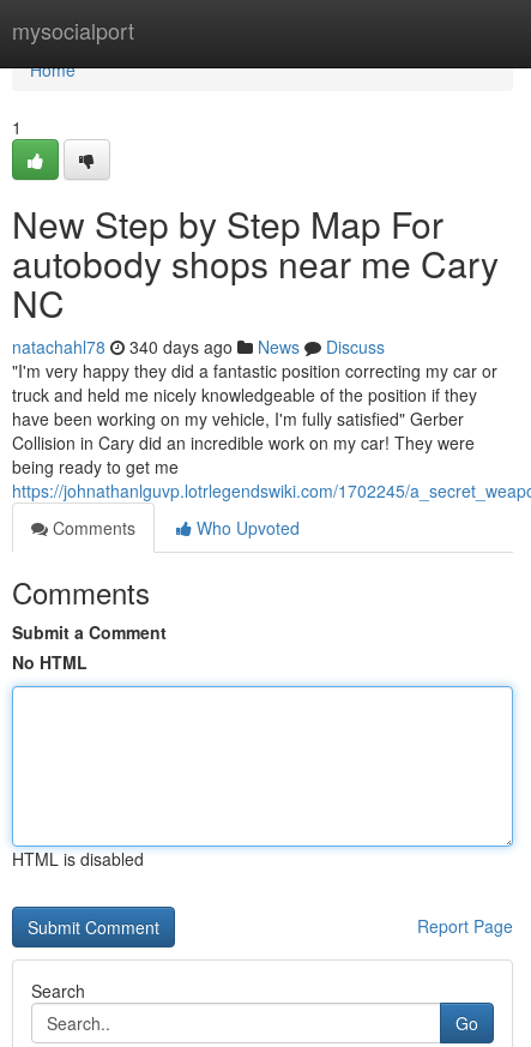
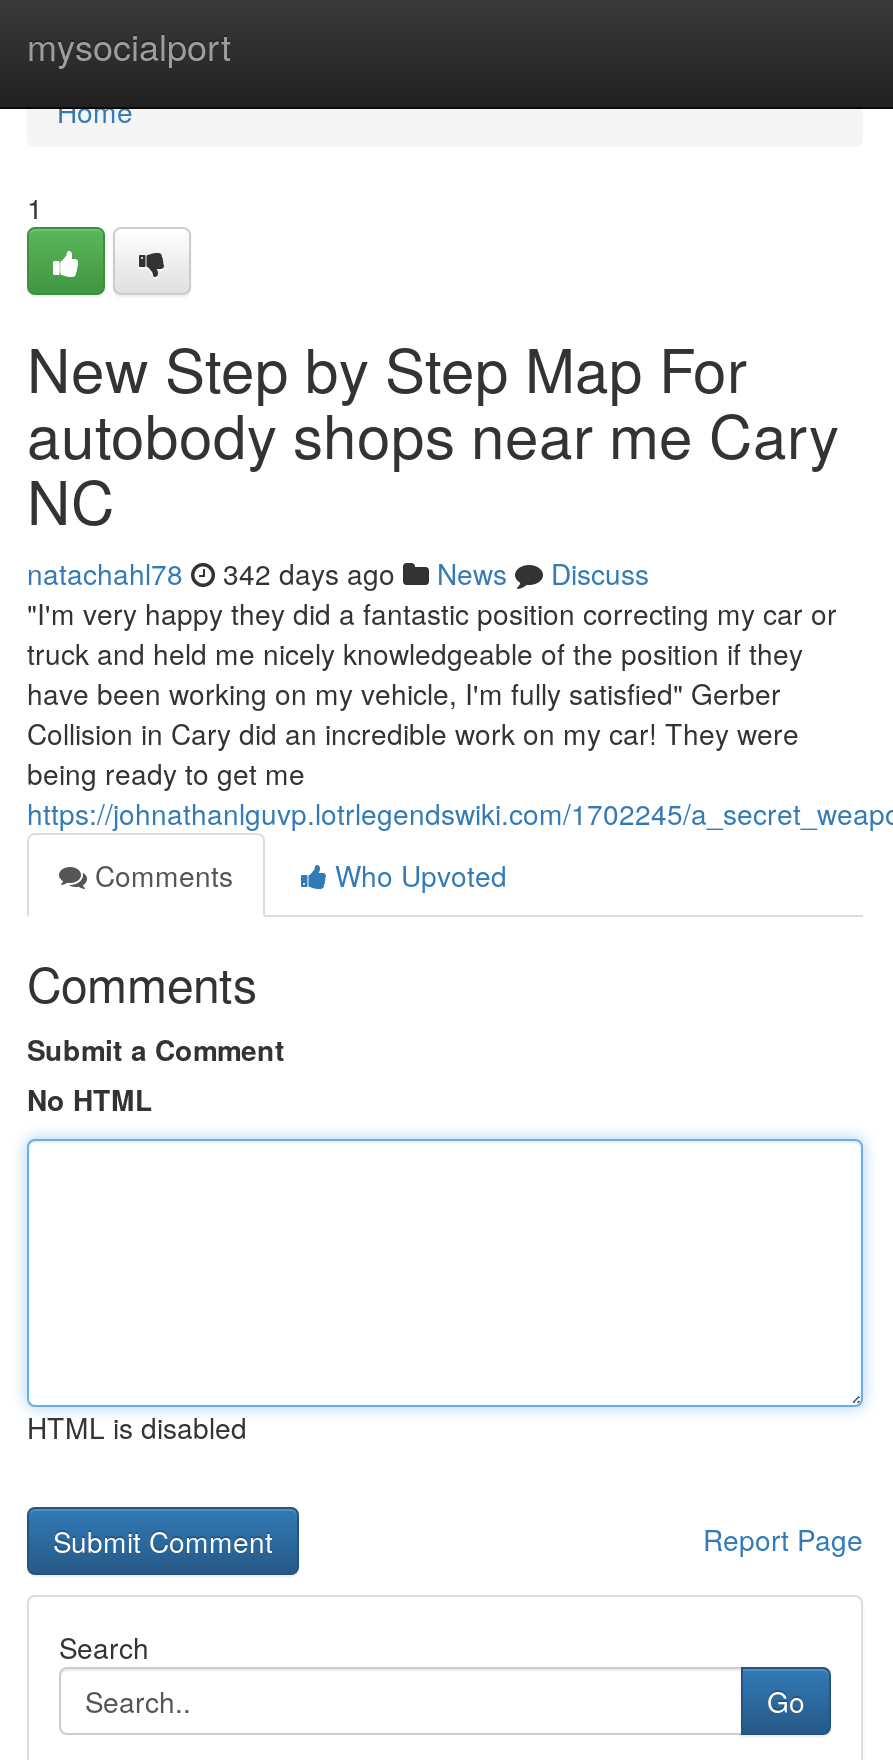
[12,335,385,359] natachahl78 340 days ago News Discuss -> [27,553,649,593] natachahl78 342 days ago News Discuss

